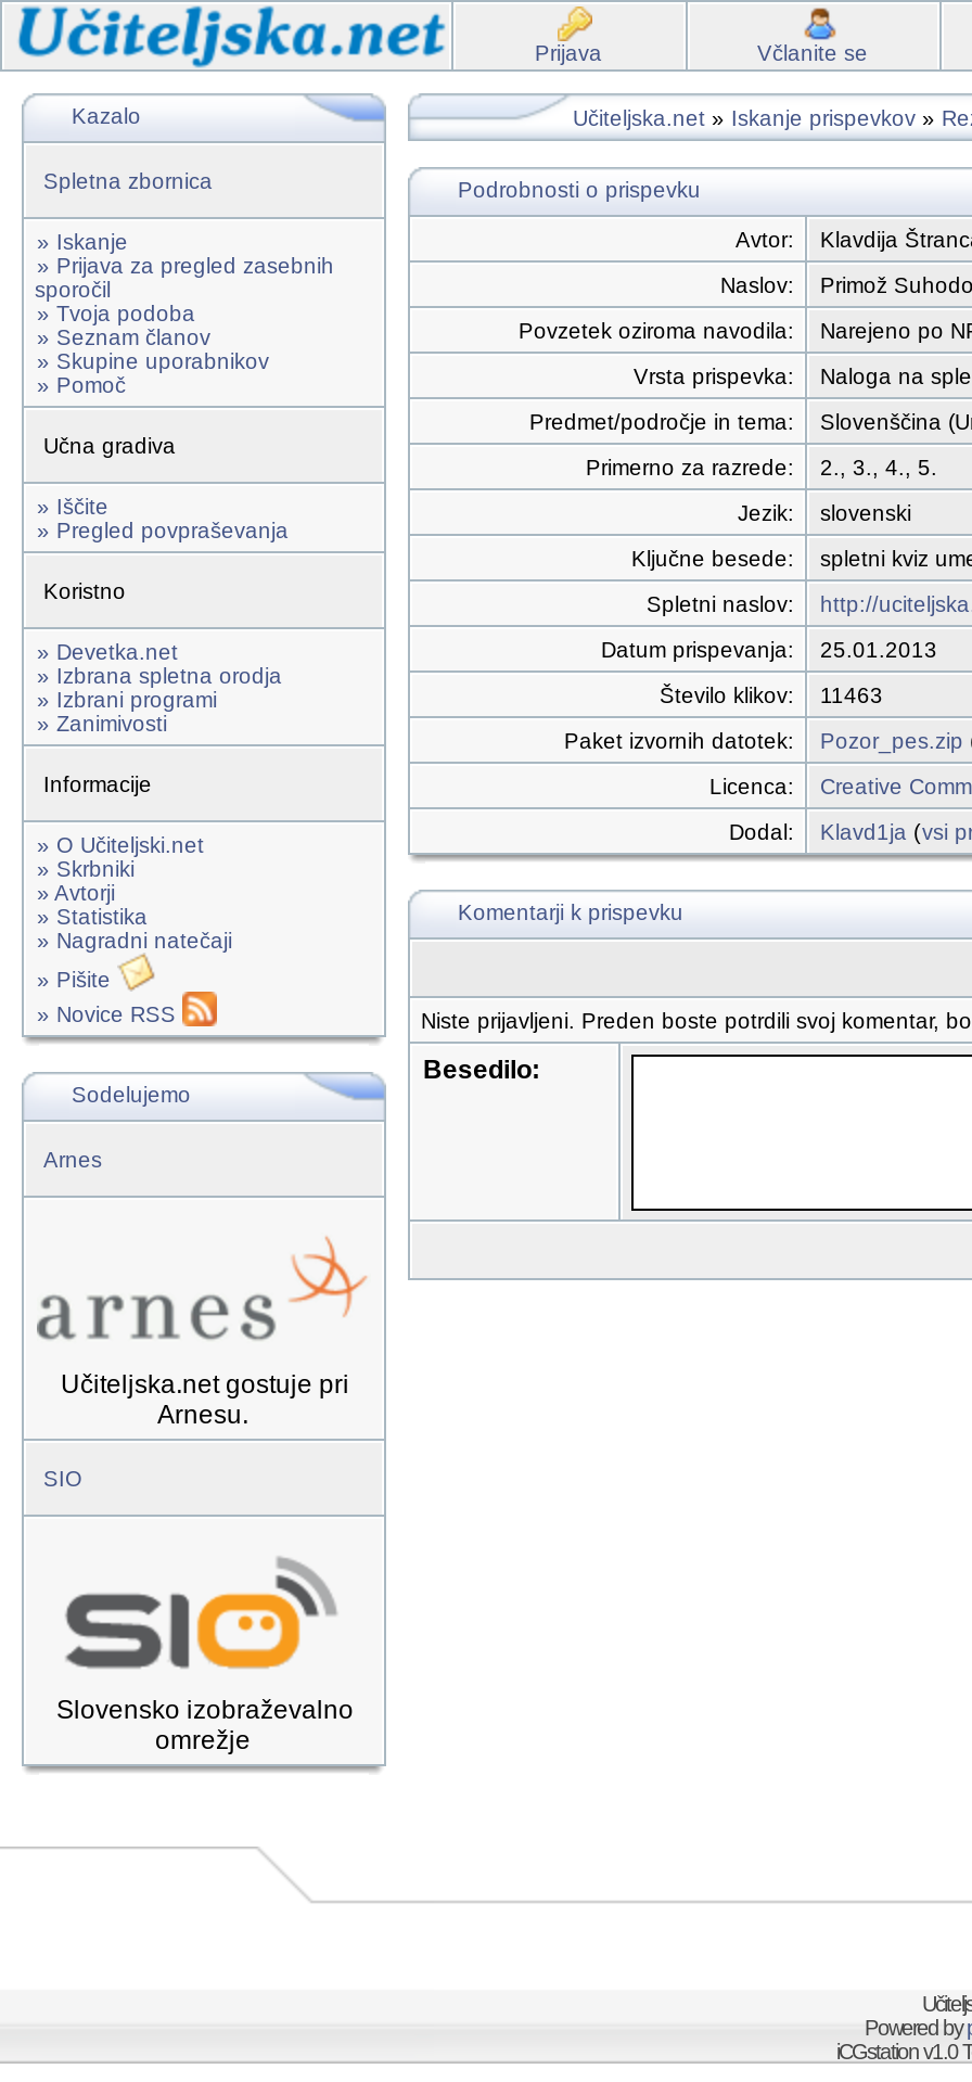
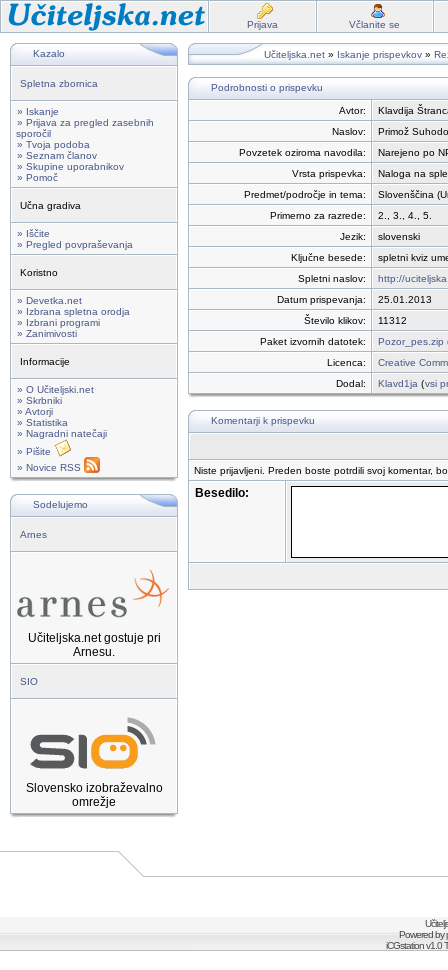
[660,684,883,707] Število klikov: 11463 -> [304,315,407,326] Število klikov: 11312

